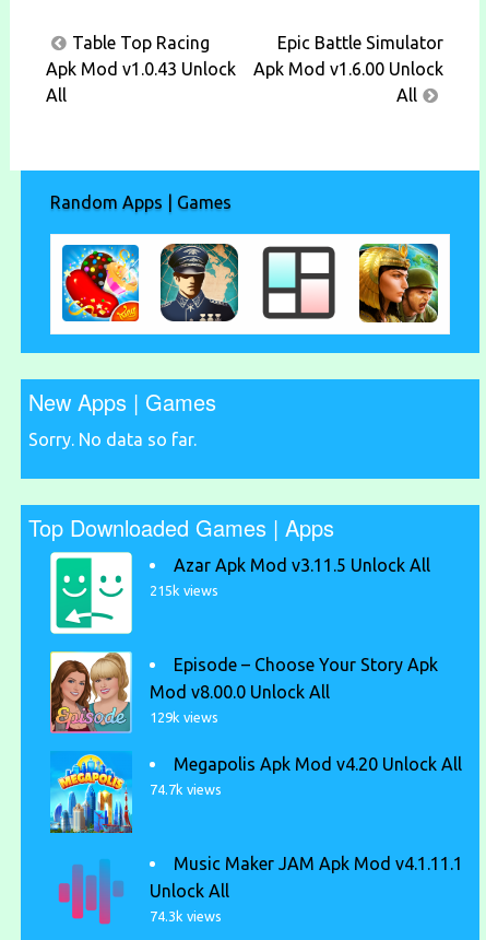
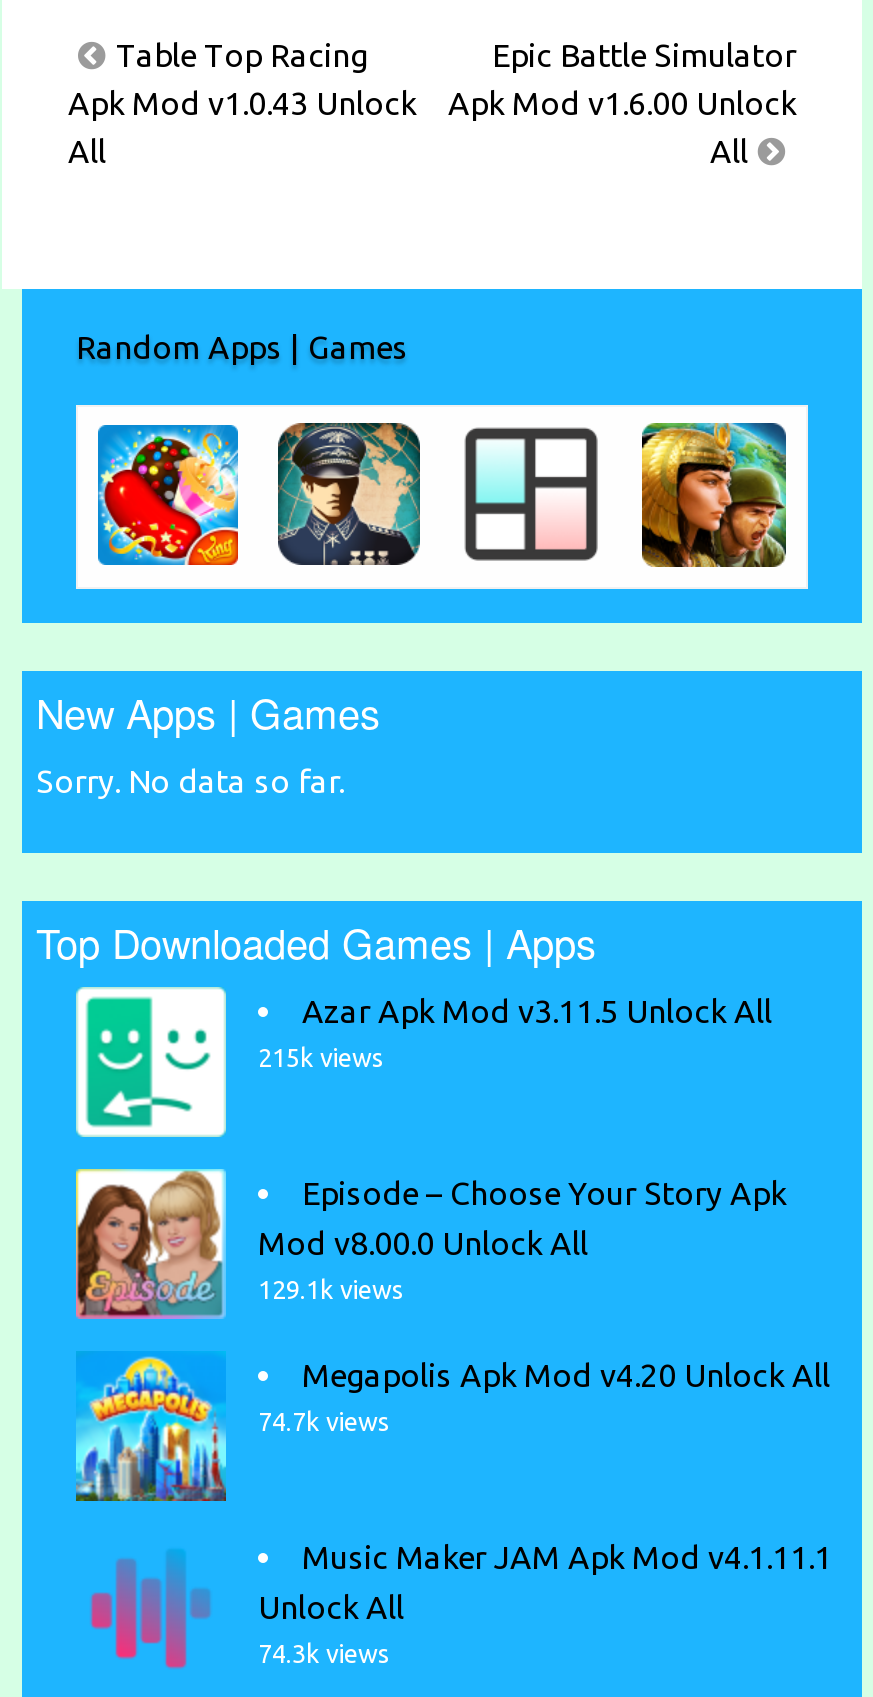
[150,710,218,725] 129k views -> [258,1276,404,1304] 129.1k views

